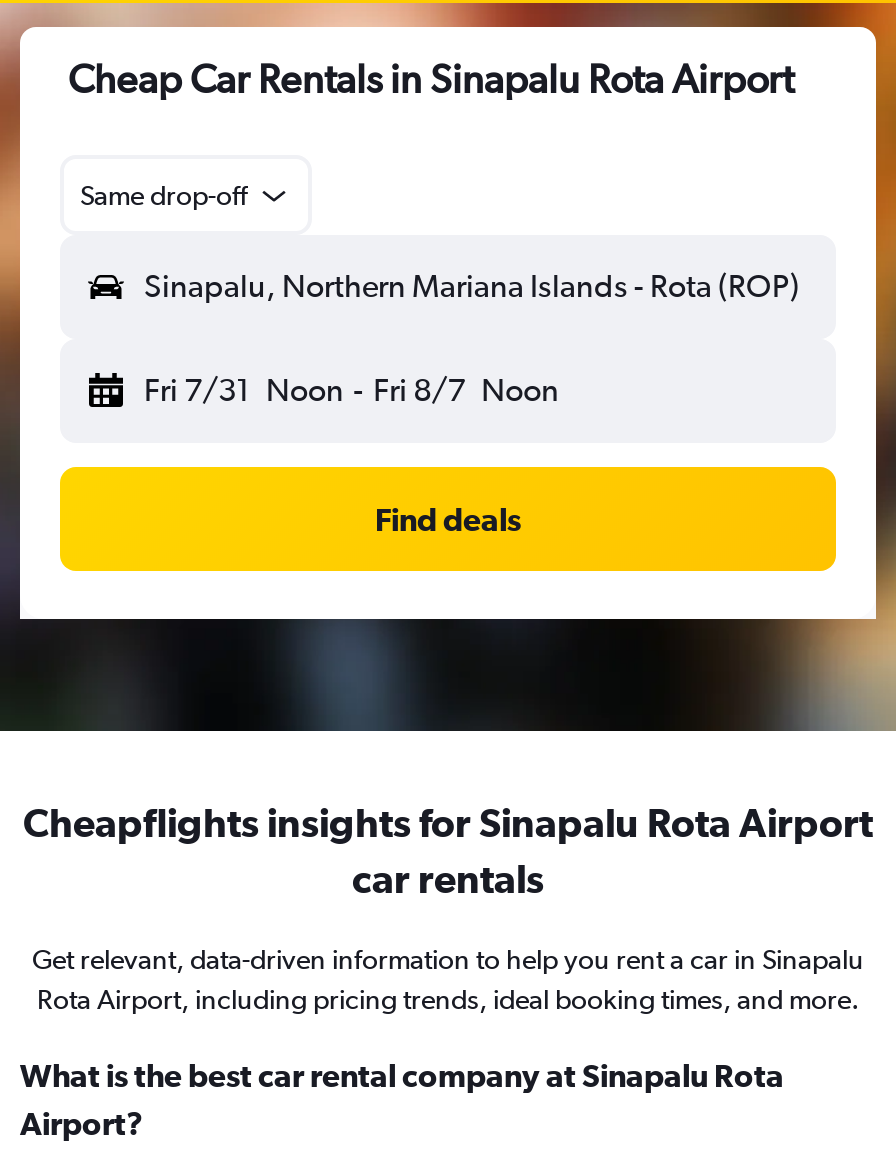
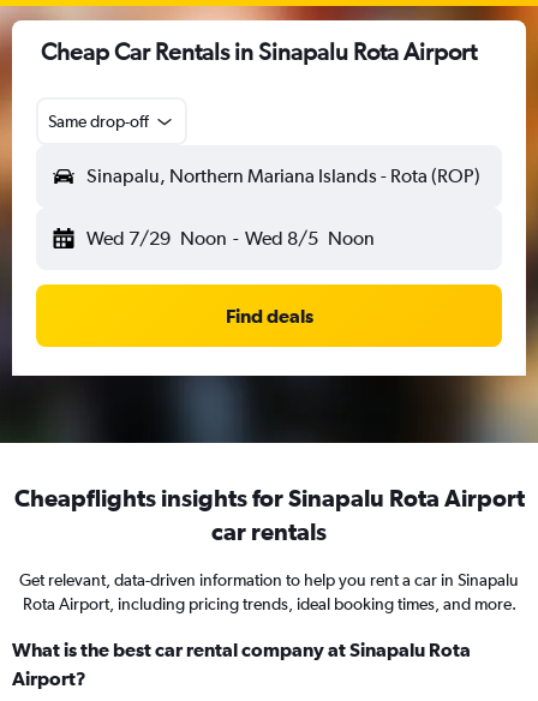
[144,371,559,409] Fri 7/31 Noon - Fri 8/7 Noon -> [86,227,374,250] Wed 7/29 Noon - Wed 8/5 Noon

